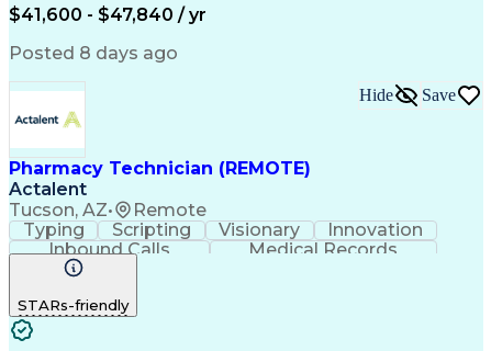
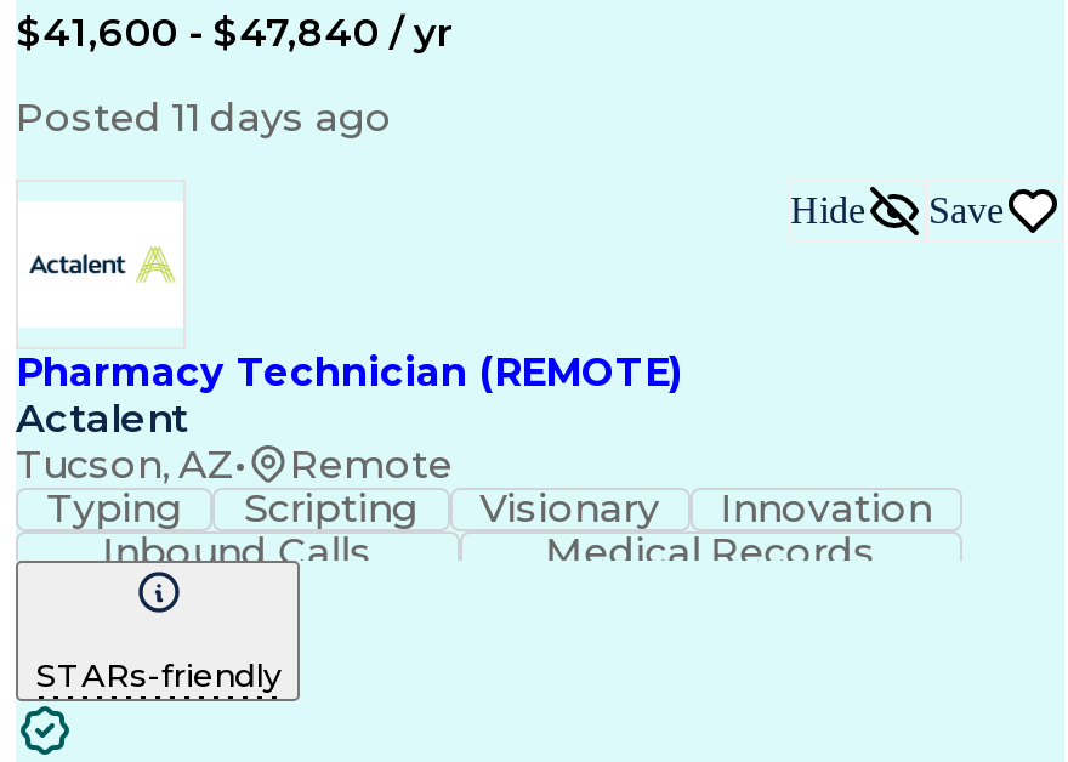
[9,43,178,64] Posted 8 days ago -> [16,95,392,141] Posted 11 days ago

